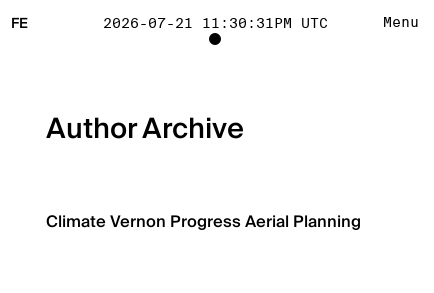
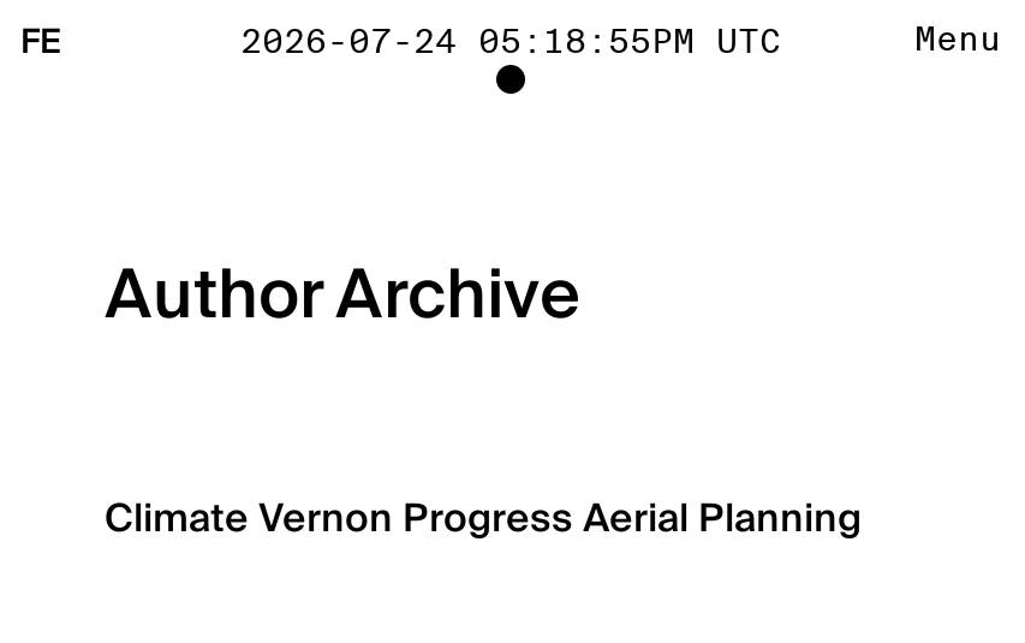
[102,15,327,31] 2026-07-21 11:30:31PM UTC -> [240,22,781,60] 2026-07-24 05:18:55PM UTC

